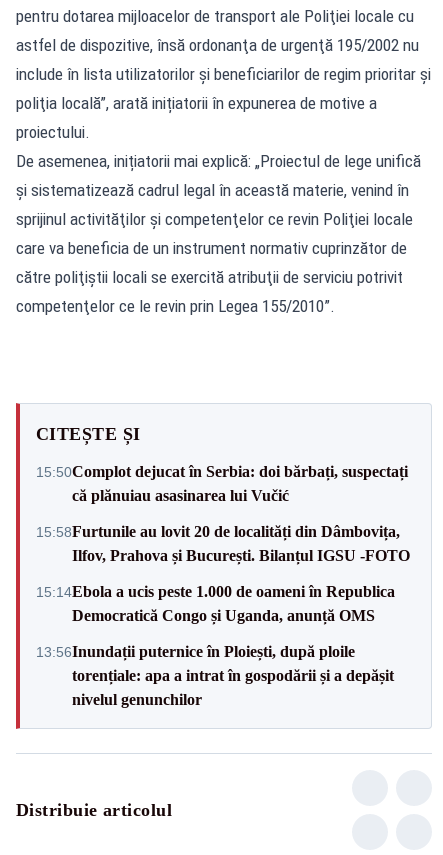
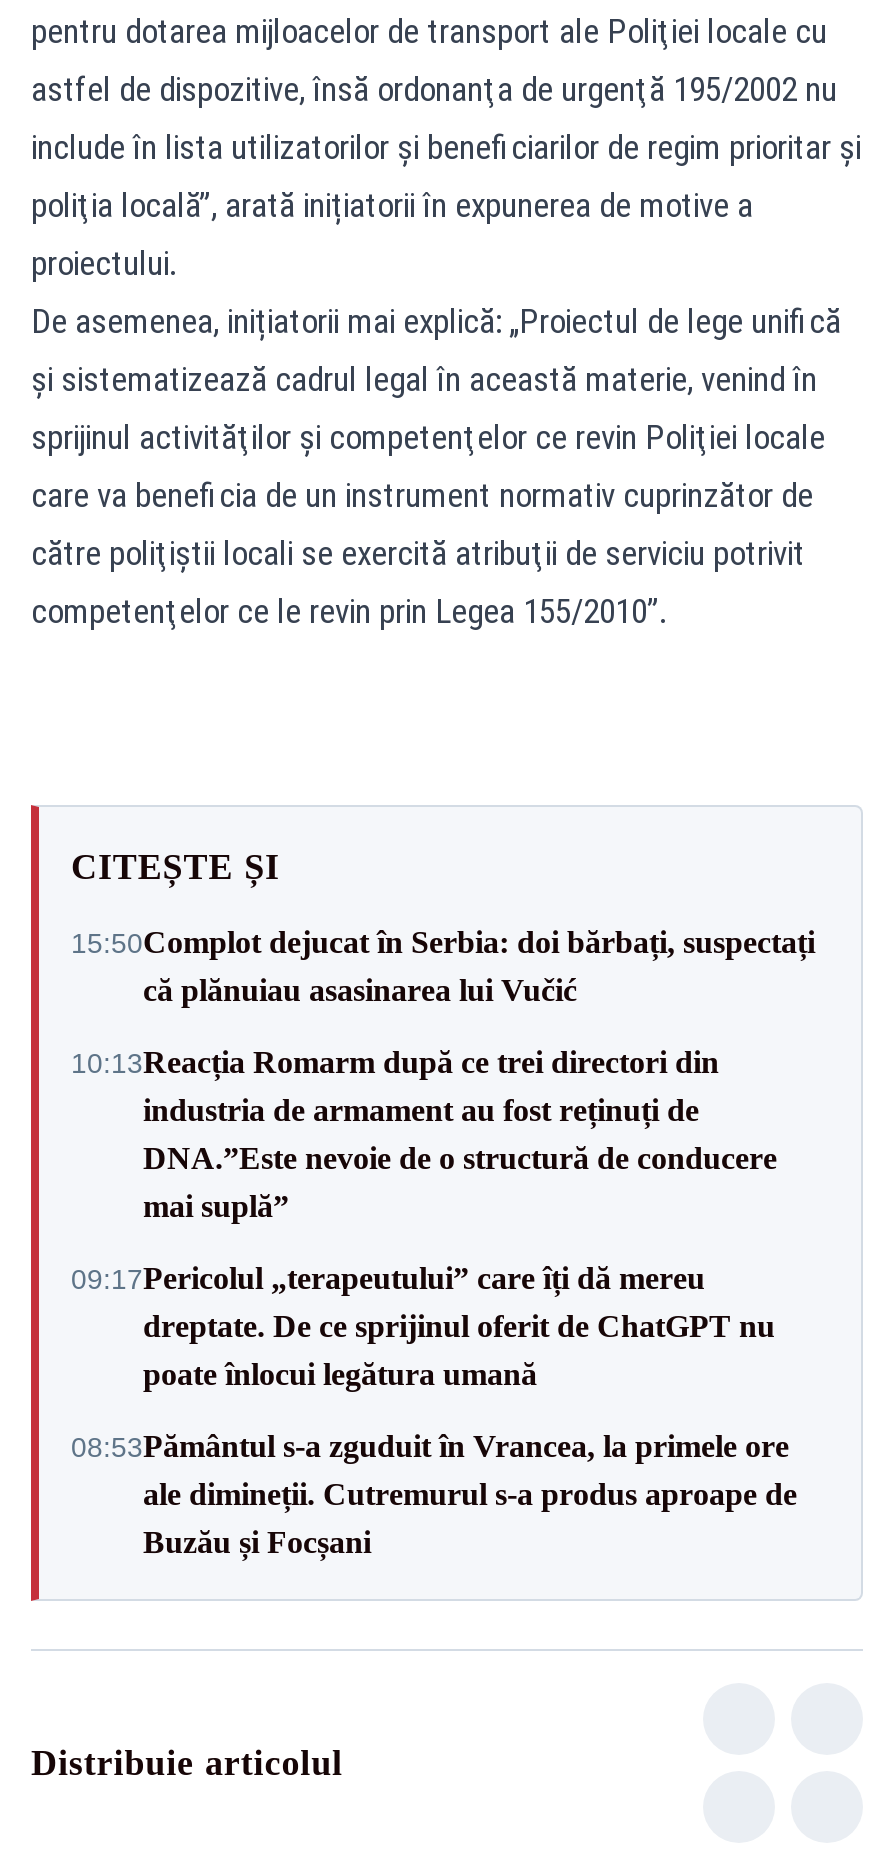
[36,522,410,563] 15:58Furtunile au lovit 20 de localități din Dâmbovița, | Ilfov, Prahova și București. Bilanțul IGSU -FOTO -> [71,1045,777,1223] 10:13Reacția Romarm după ce trei directori din | industria de armament au fost reținuți de | DNA.”Este nevoie de o structură de conducere | mai suplă”
[36,582,395,623] 15:14Ebola a ucis peste 1.000 de oameni în Republica | Democratică Congo și Uganda, anunță OMS -> [71,1261,775,1391] 09:17Pericolul „terapeutului” care îți dă mereu | dreptate. De ce sprijinul oferit de ChatGPT nu | poate înlocui legătura umană
[36,642,394,707] 13:56Inundații puternice în Ploiești, după ploile | torențiale: apa a intrat în gospodării și a depășit | nivelul genunchilor -> [71,1429,797,1559] 08:53Pământul s-a zguduit în Vrancea, la primele ore | ale dimineții. Cutremurul s-a produs aproape de | Buzău și Focșani

